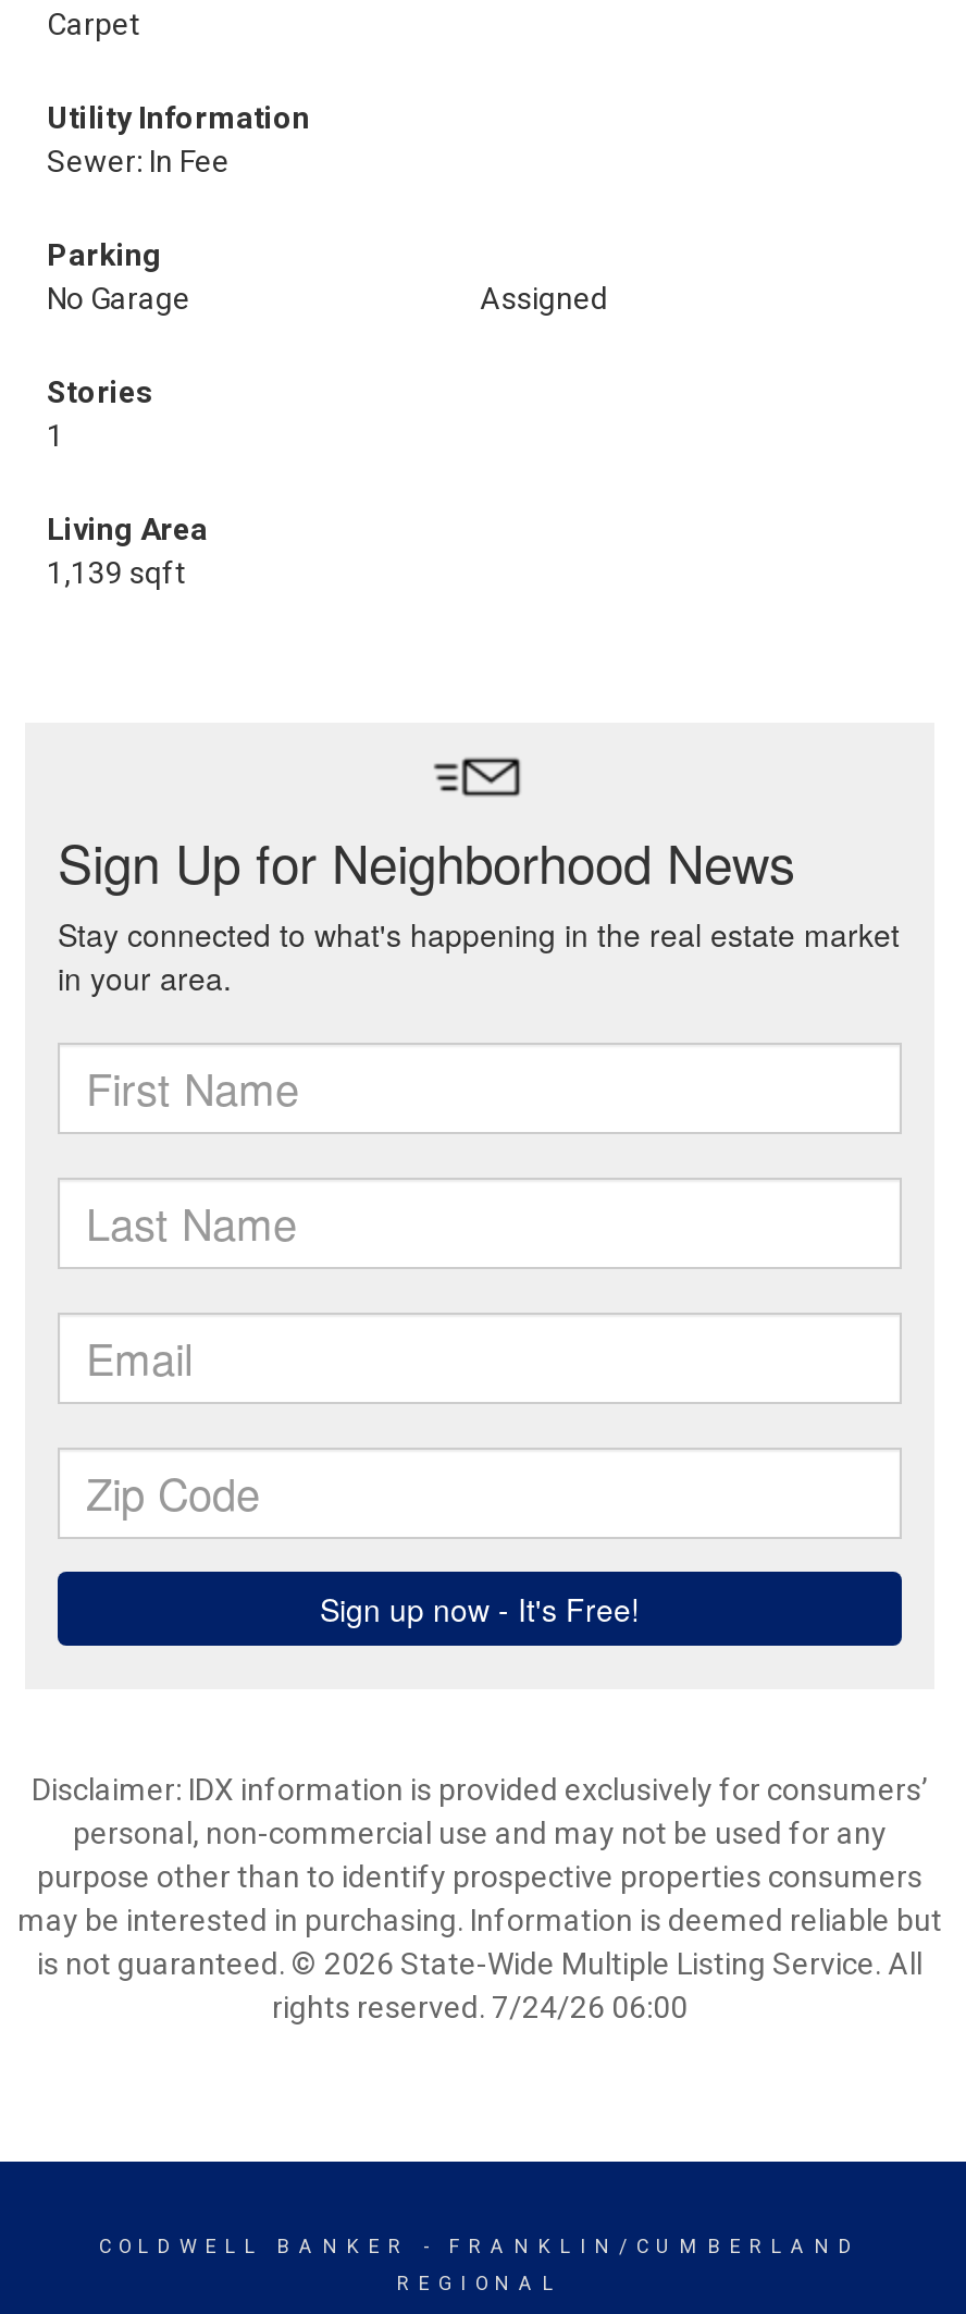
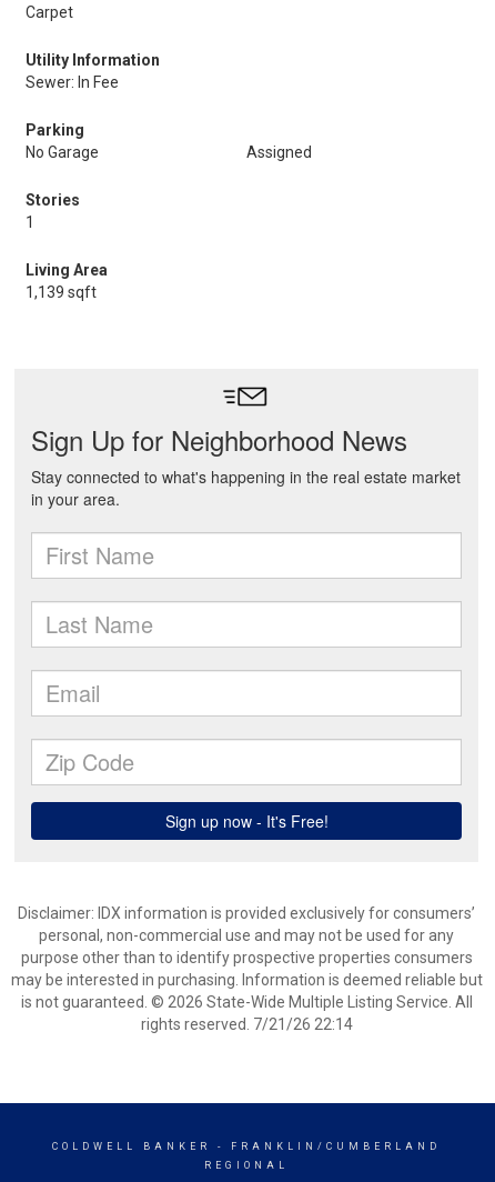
[272,1990,688,2024] rights reserved. 7/24/26 06:00 -> [140,1015,352,1033] rights reserved. 7/21/26 22:14

